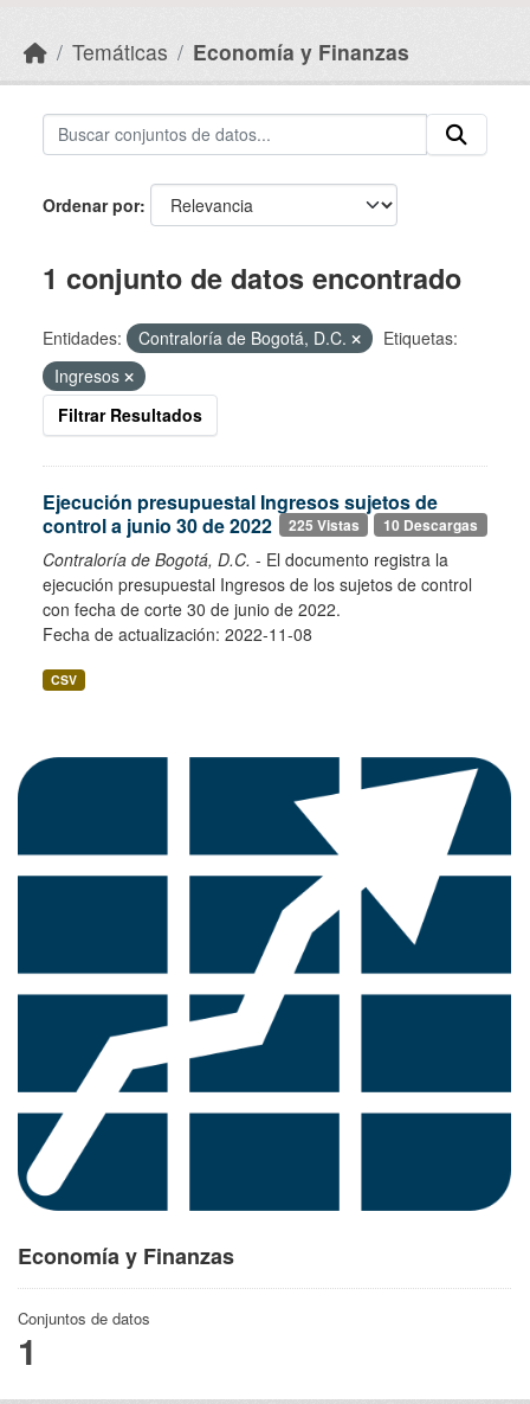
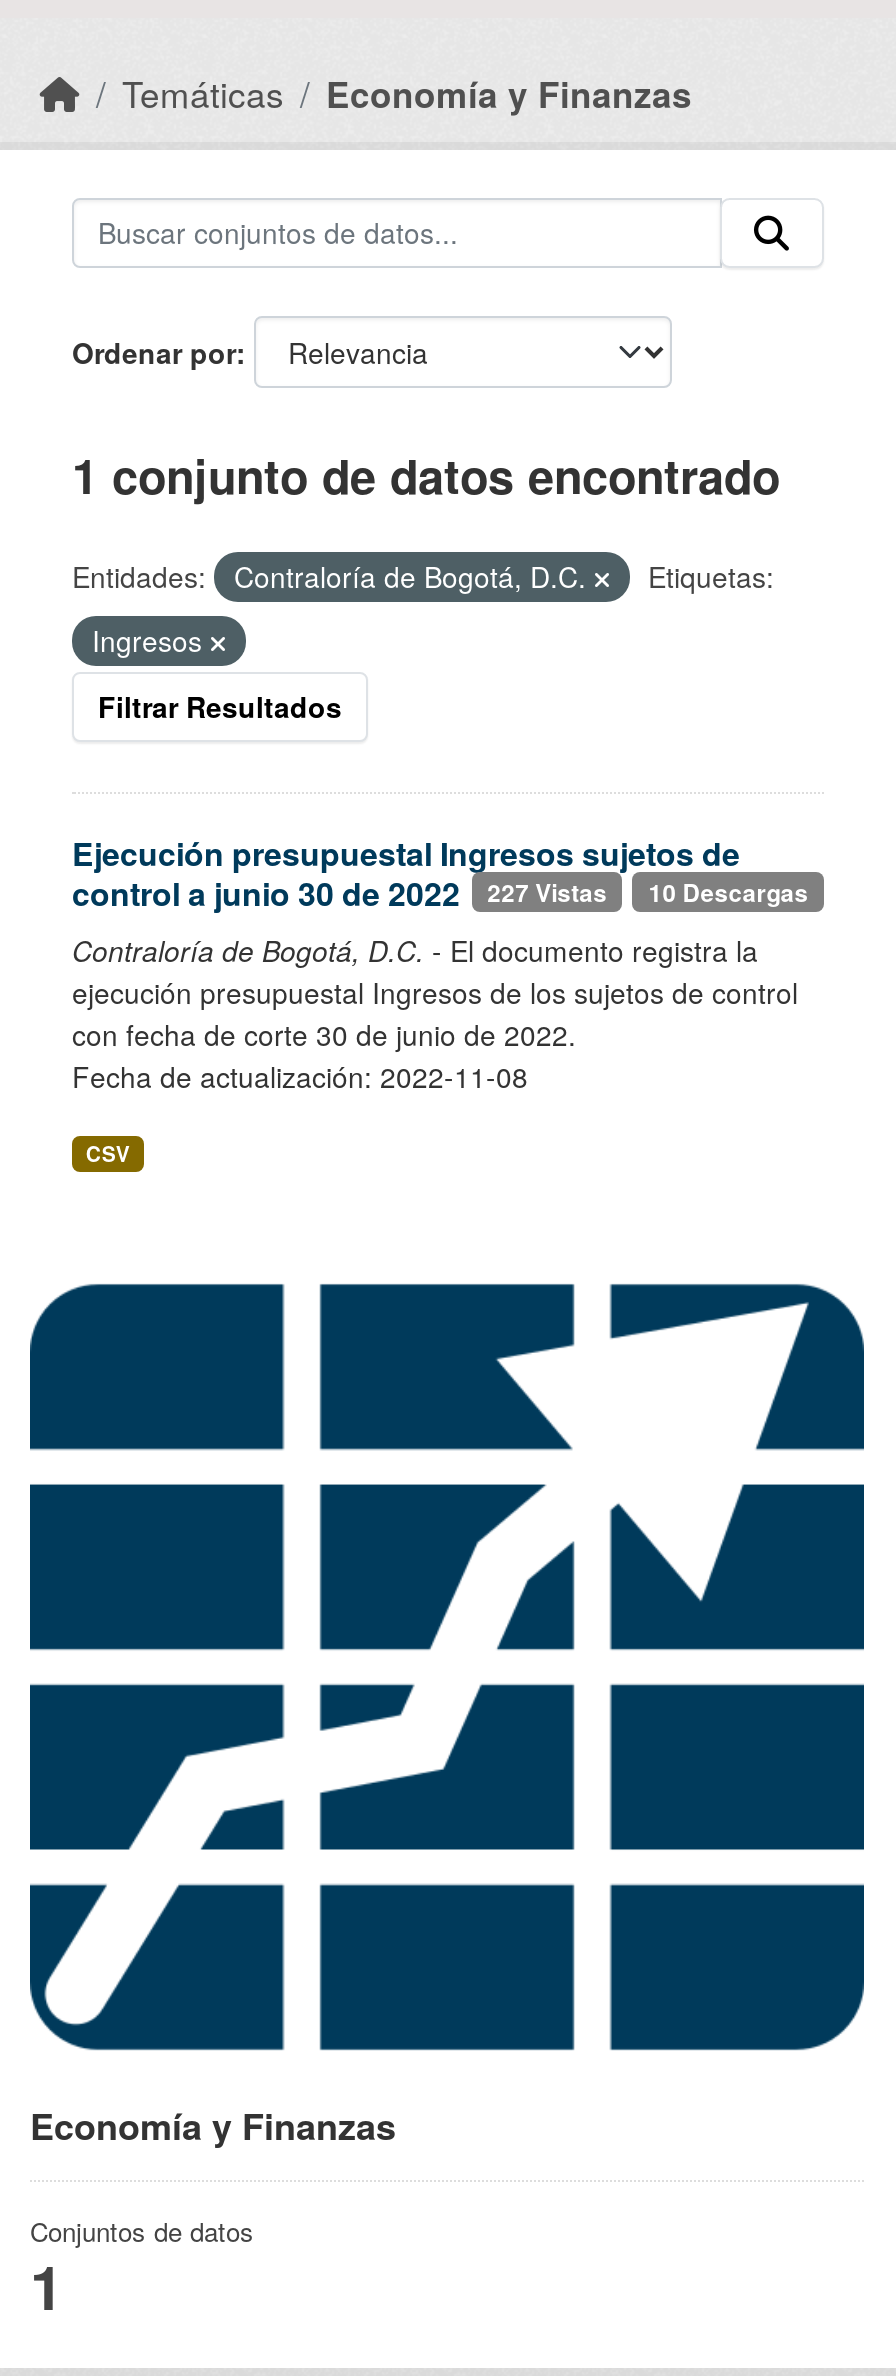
[43,512,478,539] control a junio 30 de 2022 225 Vistas 10 Descargas -> [72,870,808,916] control a junio 30 de 2022 227 Vistas 10 Descargas

